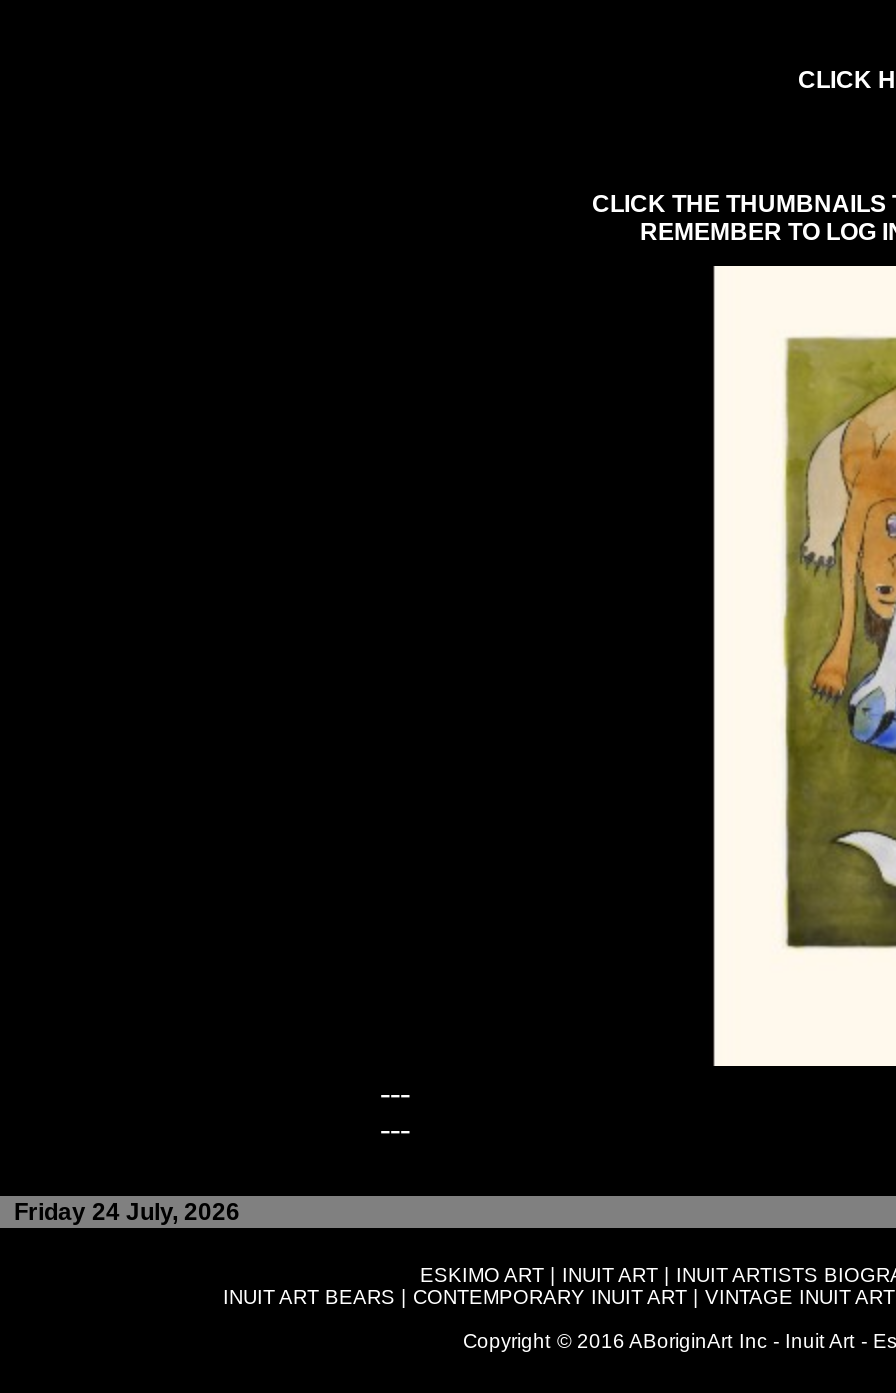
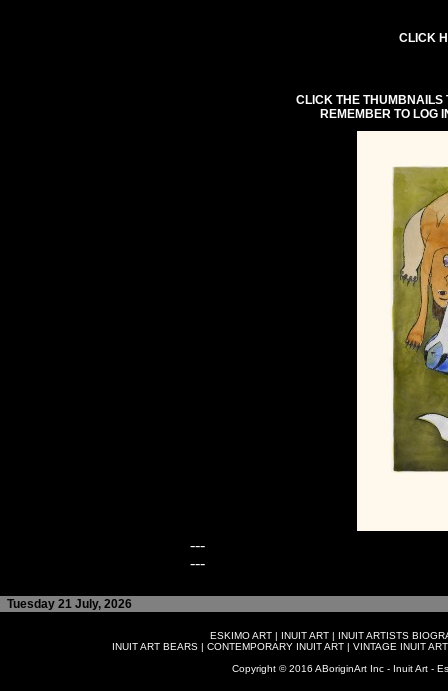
[2,1198,252,1226] Friday 24 July, 2026 -> [1,597,138,611] Tuesday 21 July, 2026

